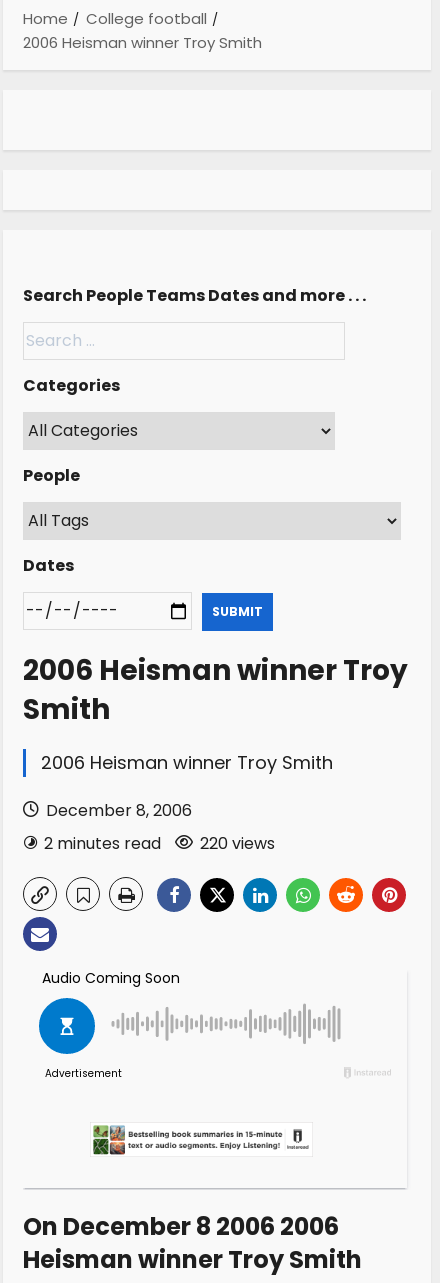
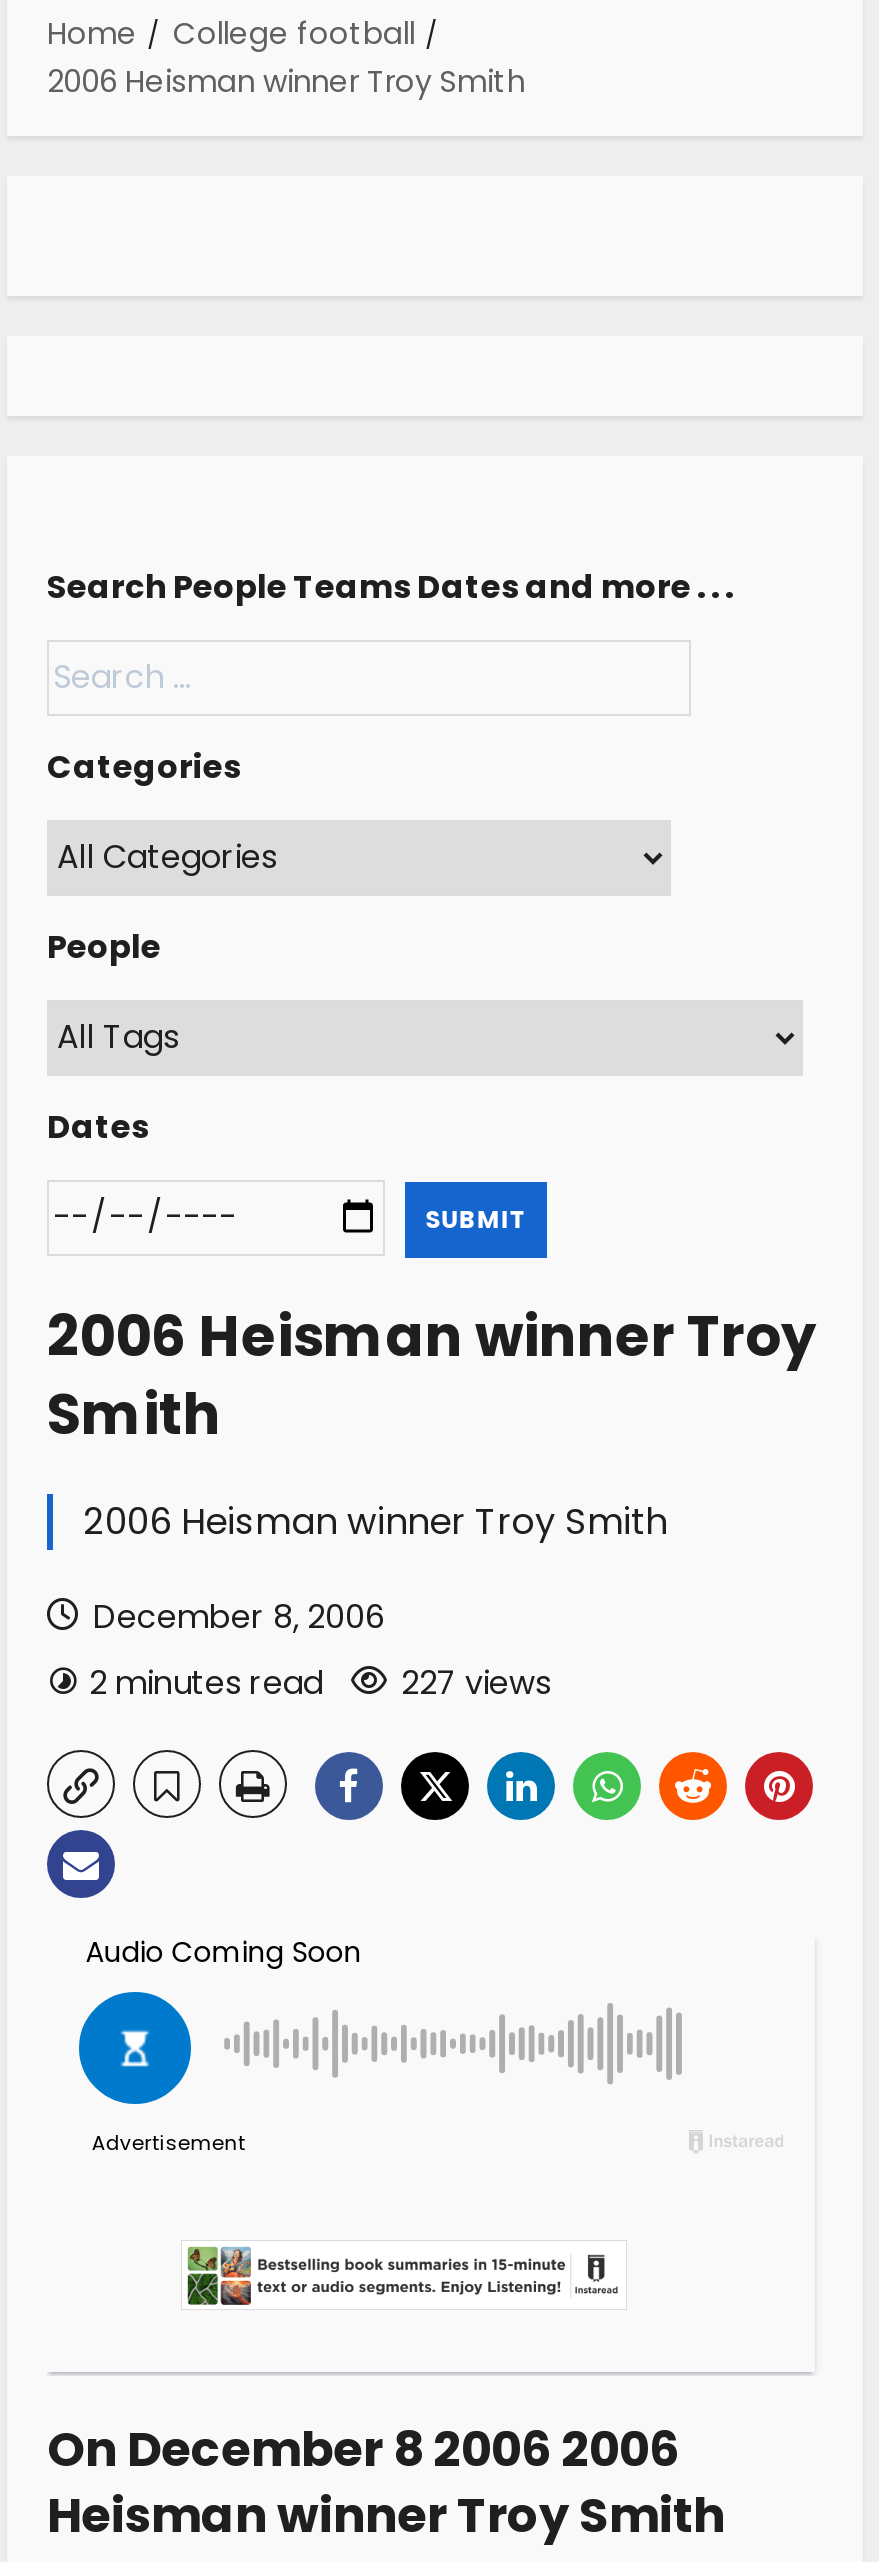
[44,832,275,855] 2 minutes read 220 views -> [89,1661,551,1707] 2 minutes read 227 views

